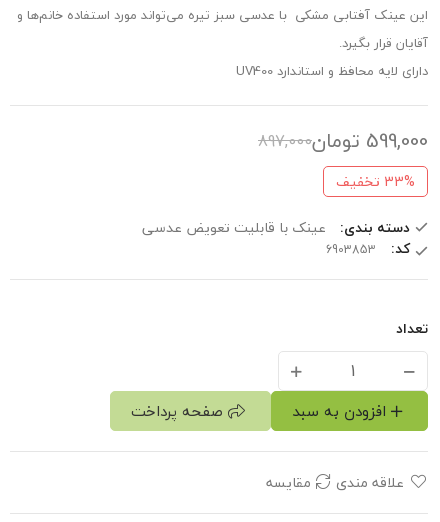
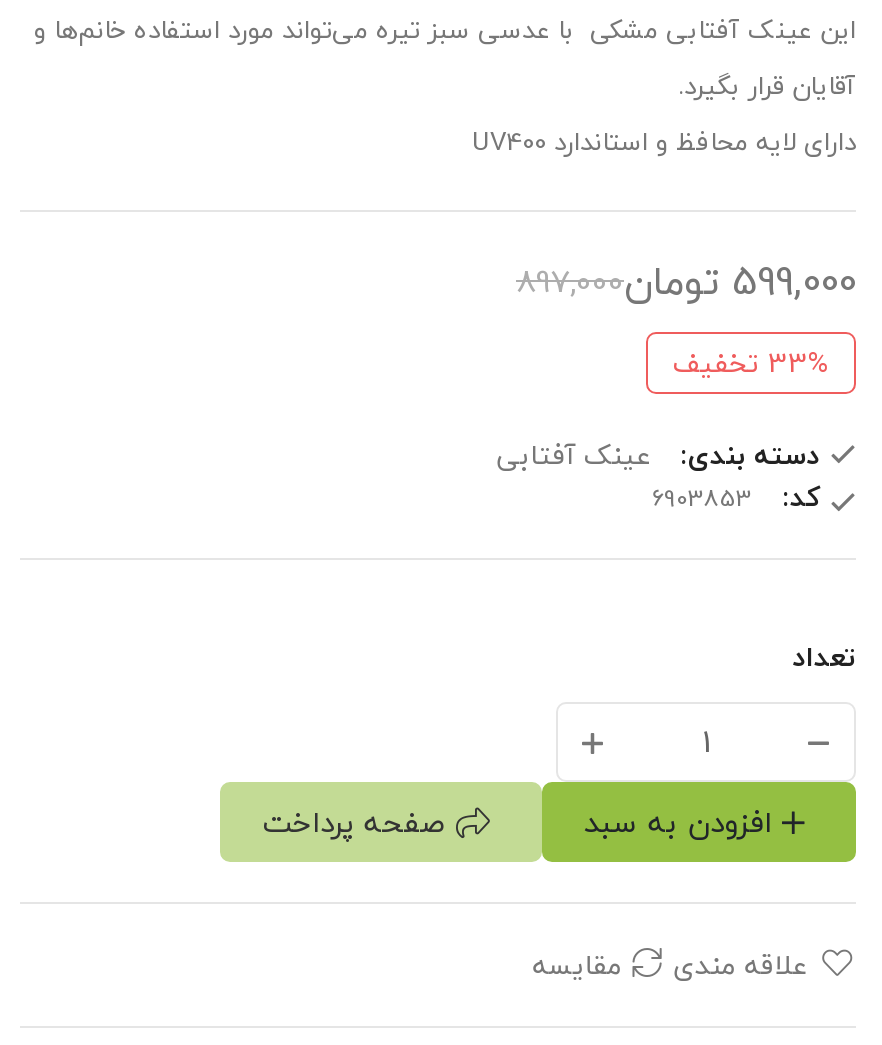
[142,215,410,240] دسته بندی: عینک‌ با قابلیت تعویض عدسی -> [496,430,820,480] دسته بندی: عینک‌ آفتابی

